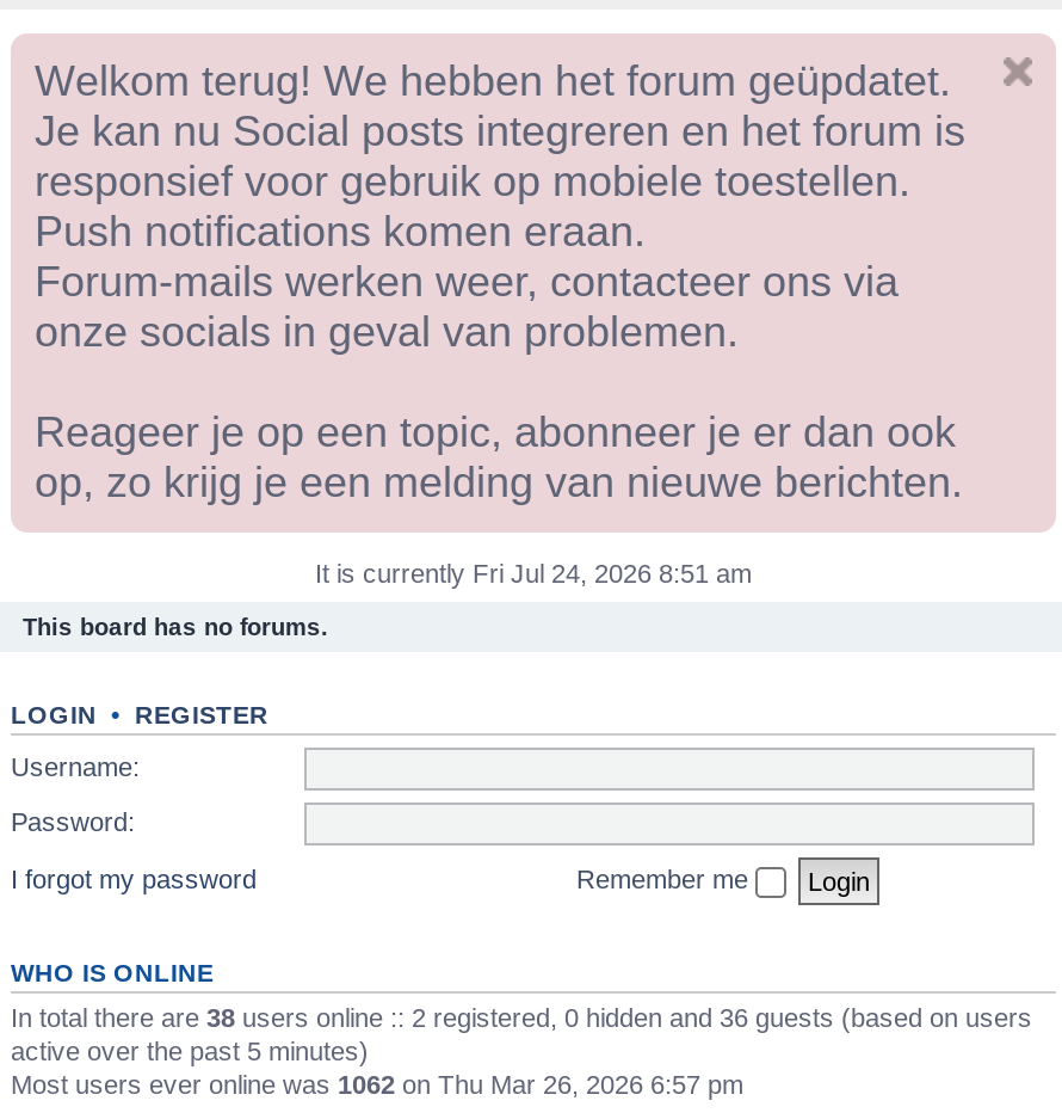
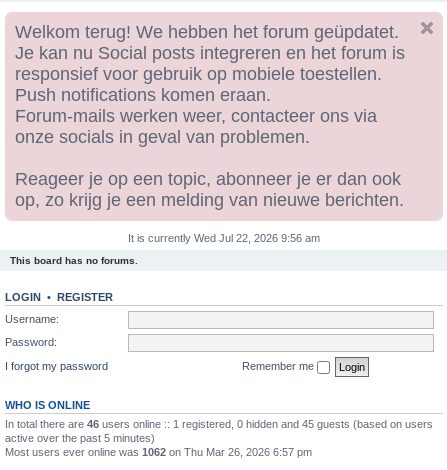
[315,559,752,588] It is currently Fri Jul 24, 2026 8:51 am -> [128,232,320,244] It is currently Wed Jul 22, 2026 9:56 am
[11,1002,1032,1031] In total there are 38 users online :: 2 registered, 0 hidden and 36 guests (based on users -> [5,417,433,429] In total there are 46 users online :: 1 registered, 0 hidden and 45 guests (based on users

